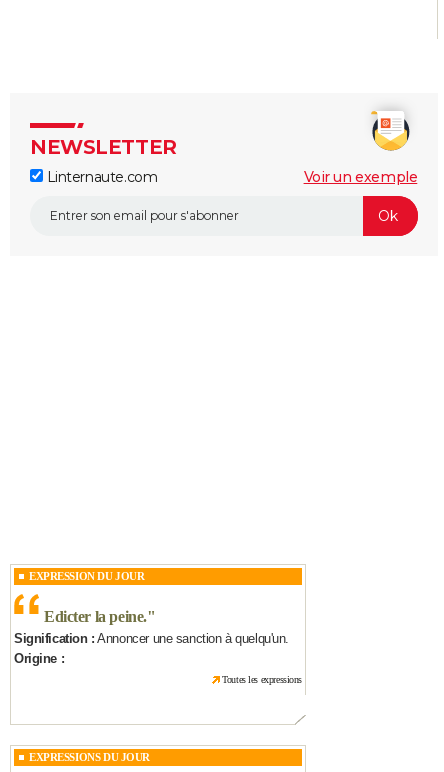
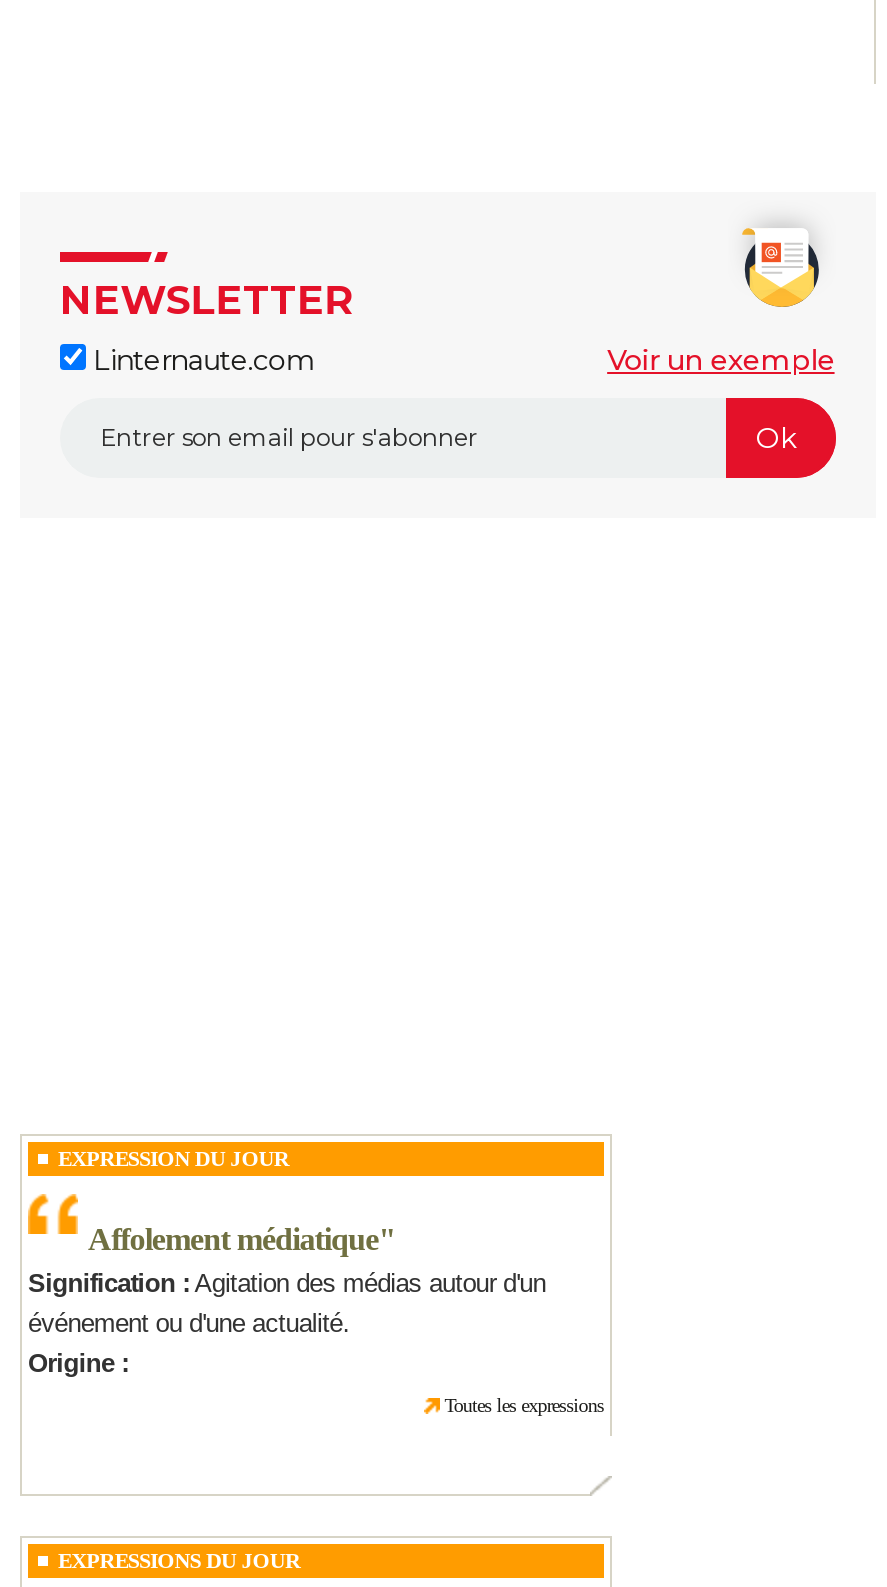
[14,608,289,646] Edicter la peine. " | Signification : Annoncer une sanction à quelqu'un. -> [28,1222,546,1338] Affolement médiatique" | Signification : Agitation des médias autour d'un | événement ou d'une actualité.

